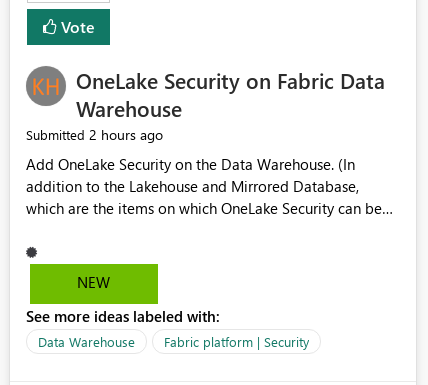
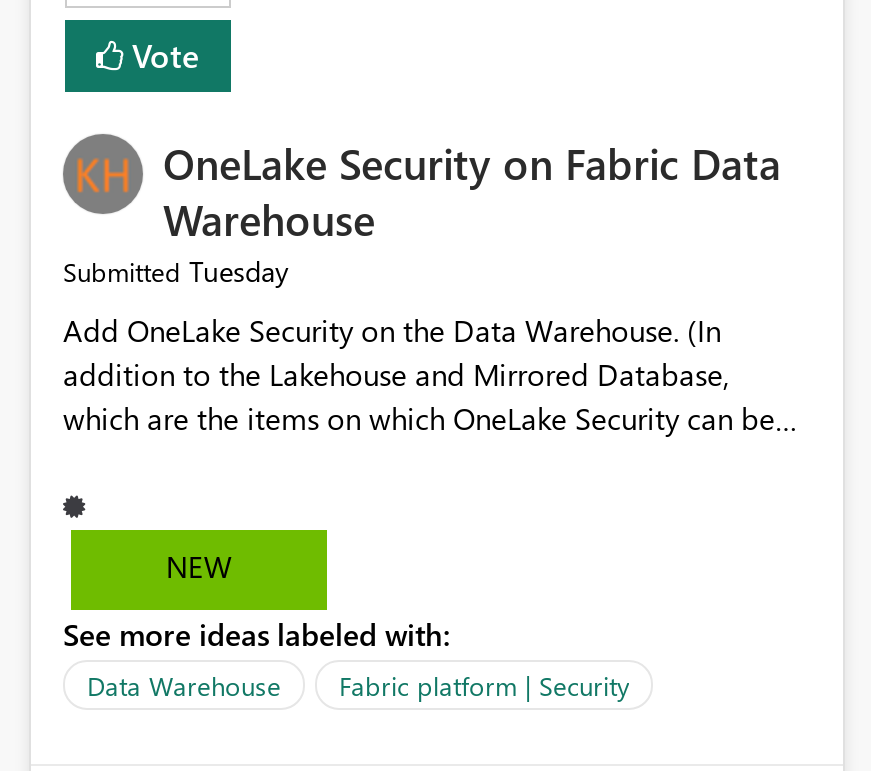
[26,125,163,144] Submitted 2 hours ago -> [63,253,289,291] Submitted Tuesday

